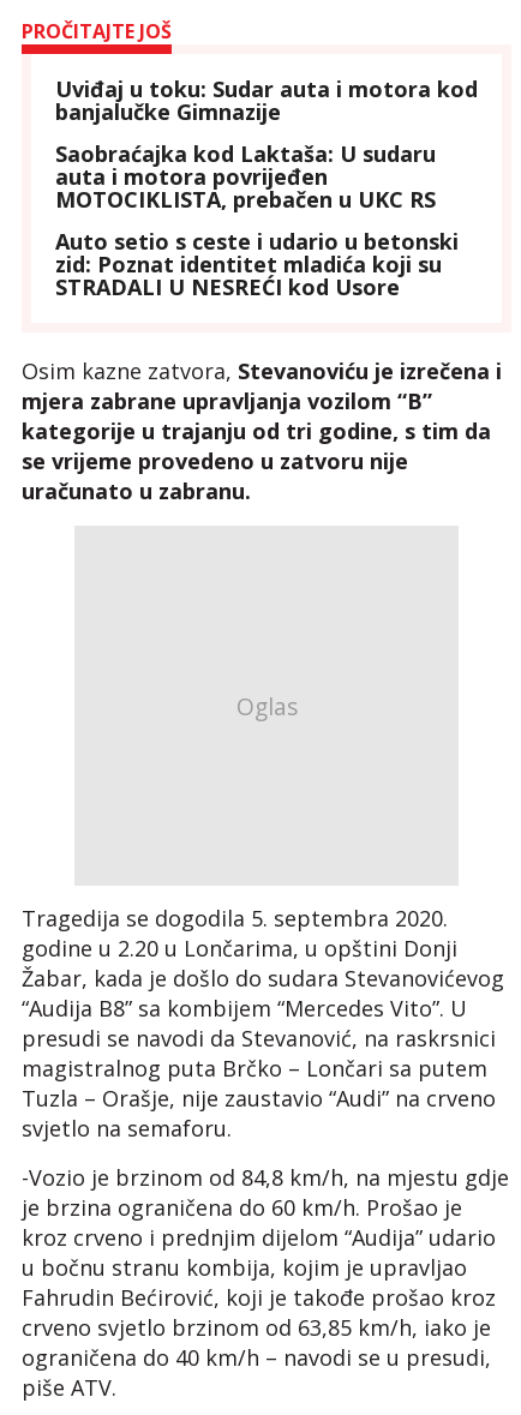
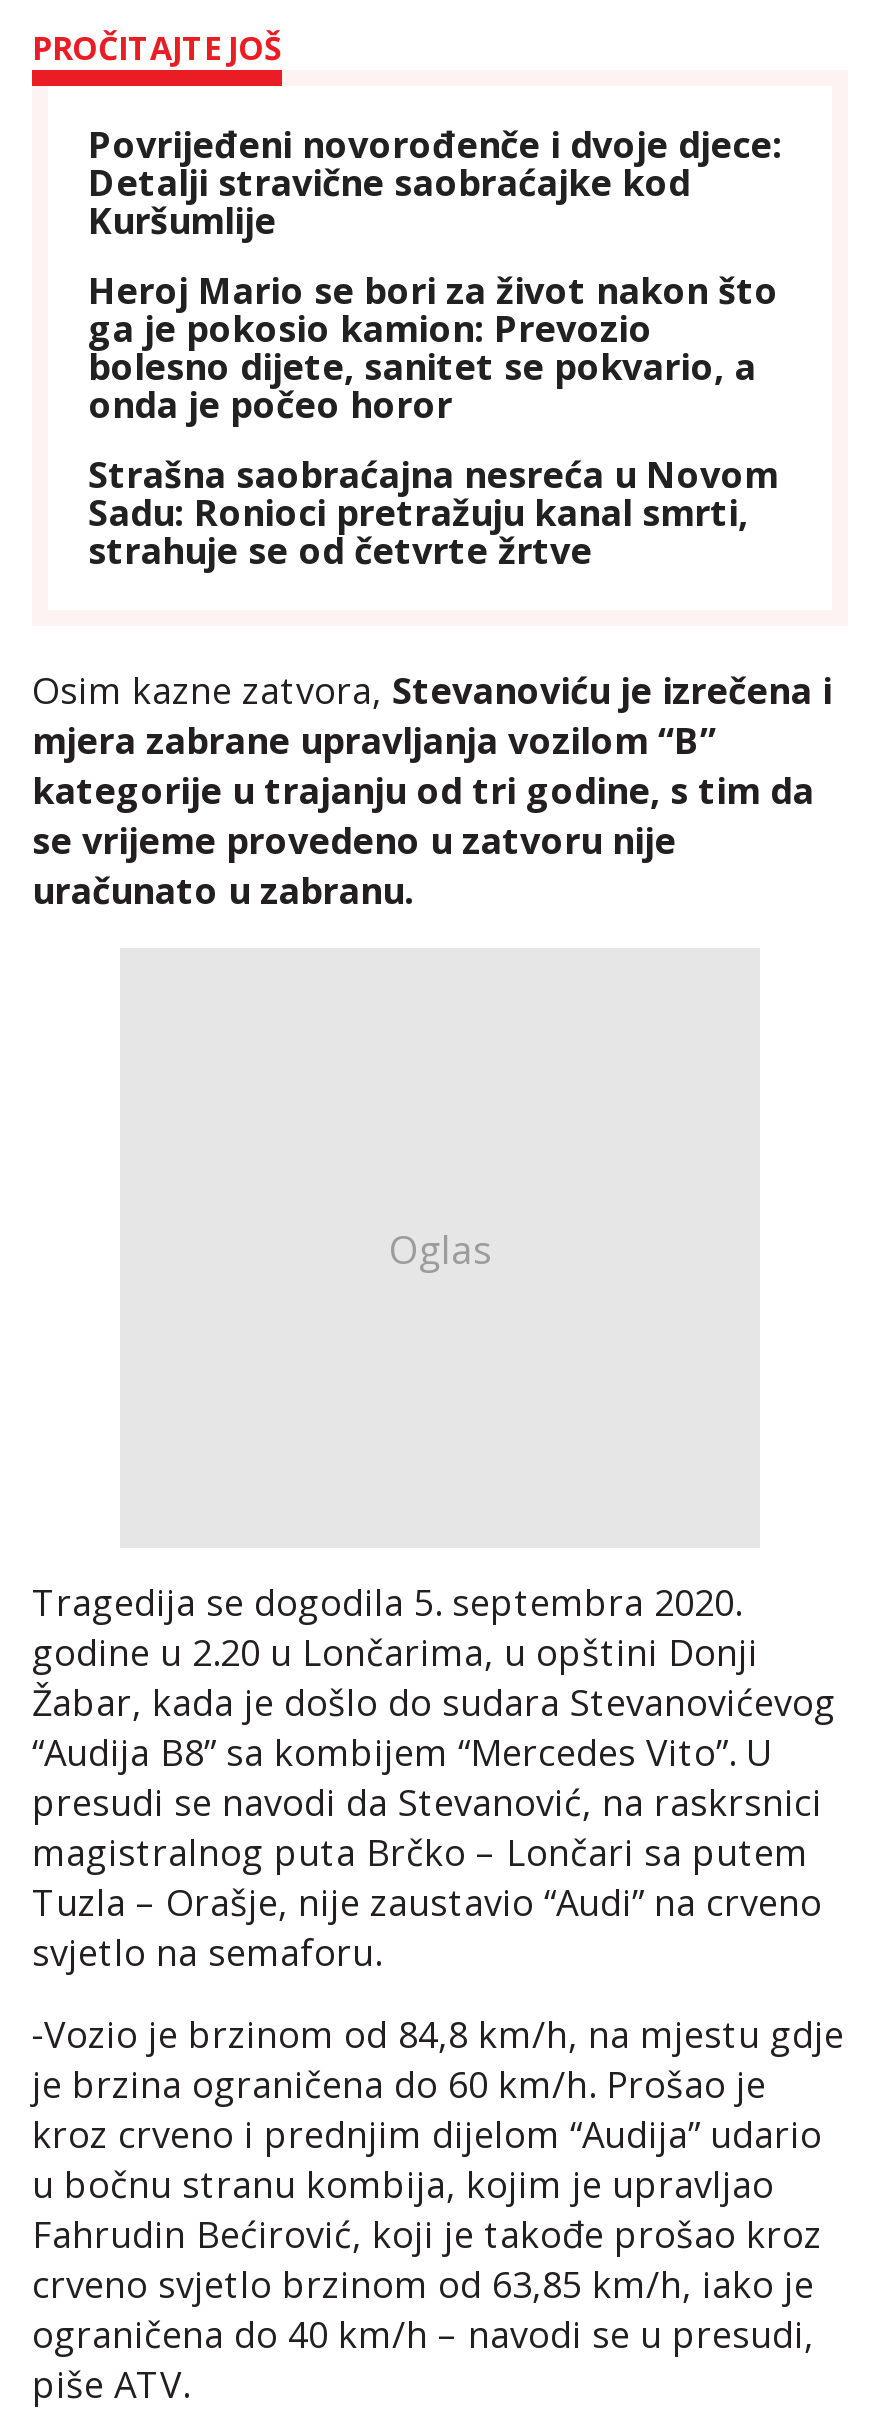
[55,75,478,126] Uviđaj u toku: Sudar auta i motora kod | banjalučke Gimnazije -> [88,121,782,245] Povrijeđeni novorođenče i dvoje djece: | Detalji stravične saobraćajke kod | Kuršumlije
[55,140,436,214] Saobraćajka kod Laktaša: U sudaru | auta i motora povrijeđen | MOTOCIKLISTA, prebačen u UKC RS -> [88,267,778,429] Heroj Mario se bori za život nakon što | ga je pokosio kamion: Prevozio | bolesno dijete, sanitet se pokvario, a | onda je počeo horor
[55,227,459,302] Auto setio s ceste i udario u betonski | zid: Poznat identitet mladića koji su | STRADALI U NESREĆI kod Usore -> [88,451,778,575] Strašna saobraćajna nesreća u Novom | Sadu: Ronioci pretražuju kanal smrti, | strahuje se od četvrte žrtve

